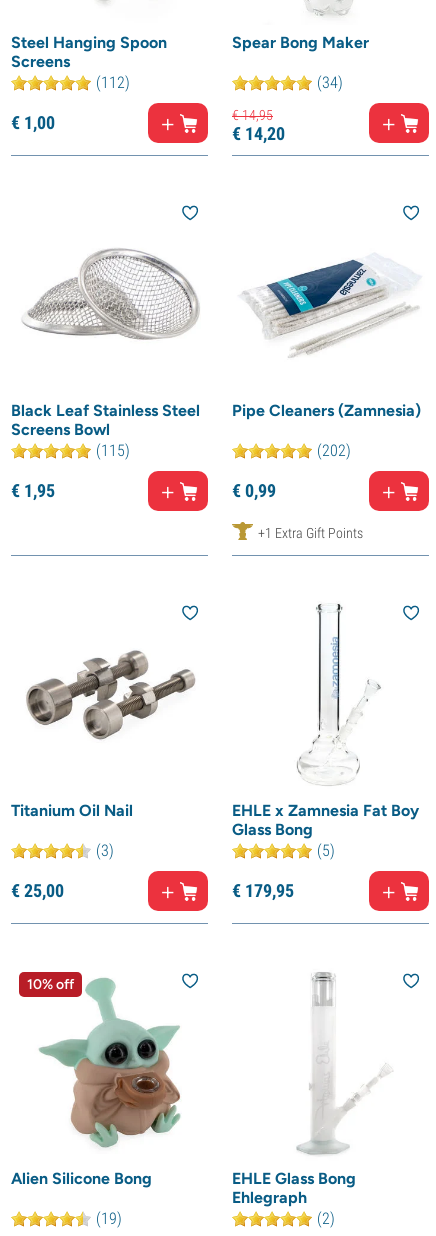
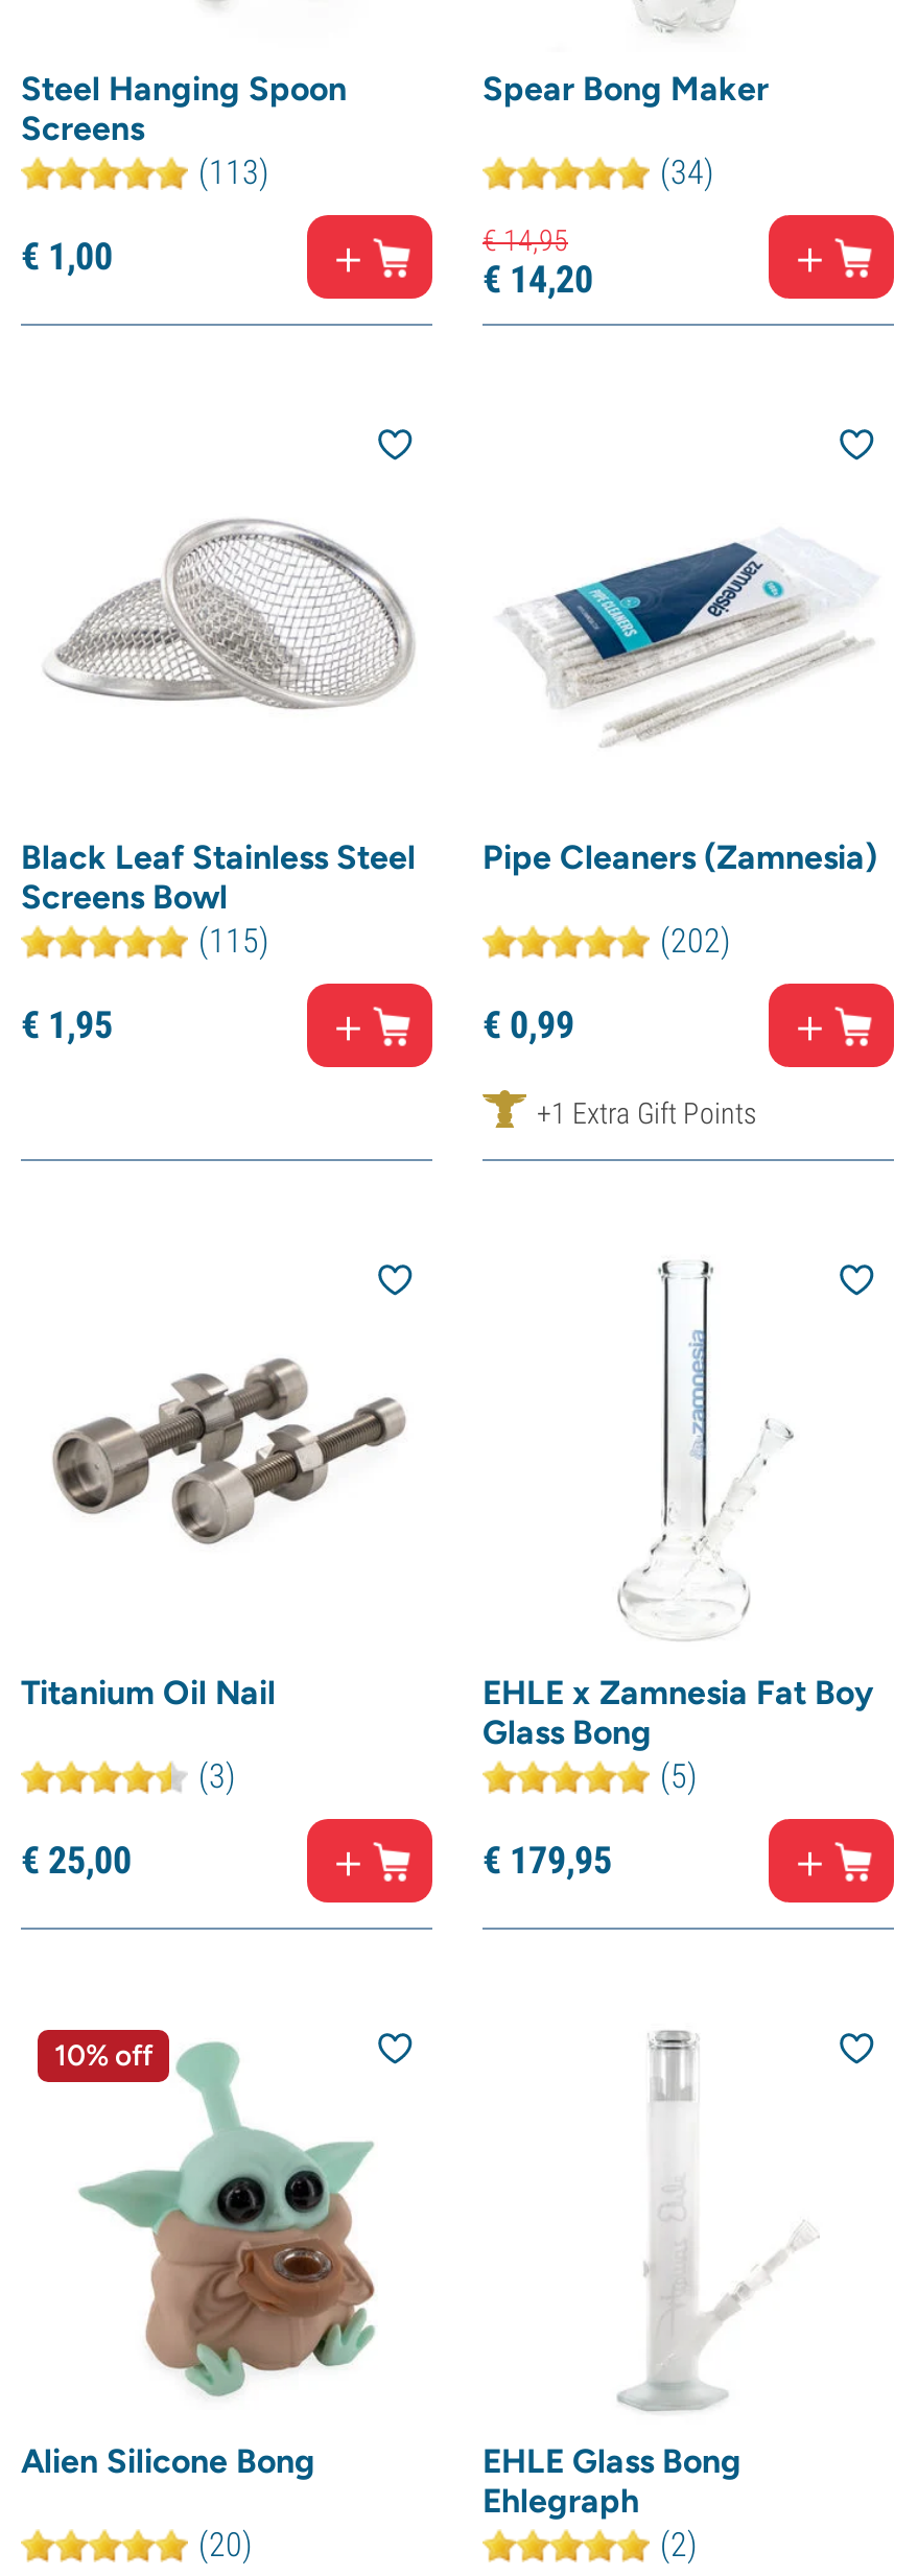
[96,73,130,92] (112) -> [198,152,269,192] (113)
[96,1209,122,1228] (19) -> [198,2525,253,2565] (20)

